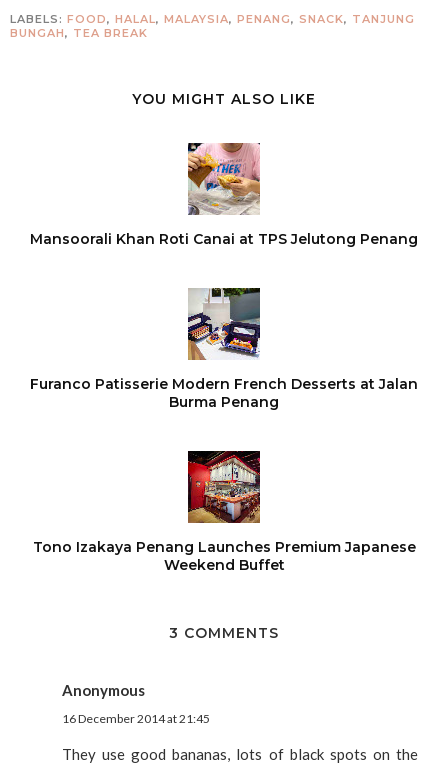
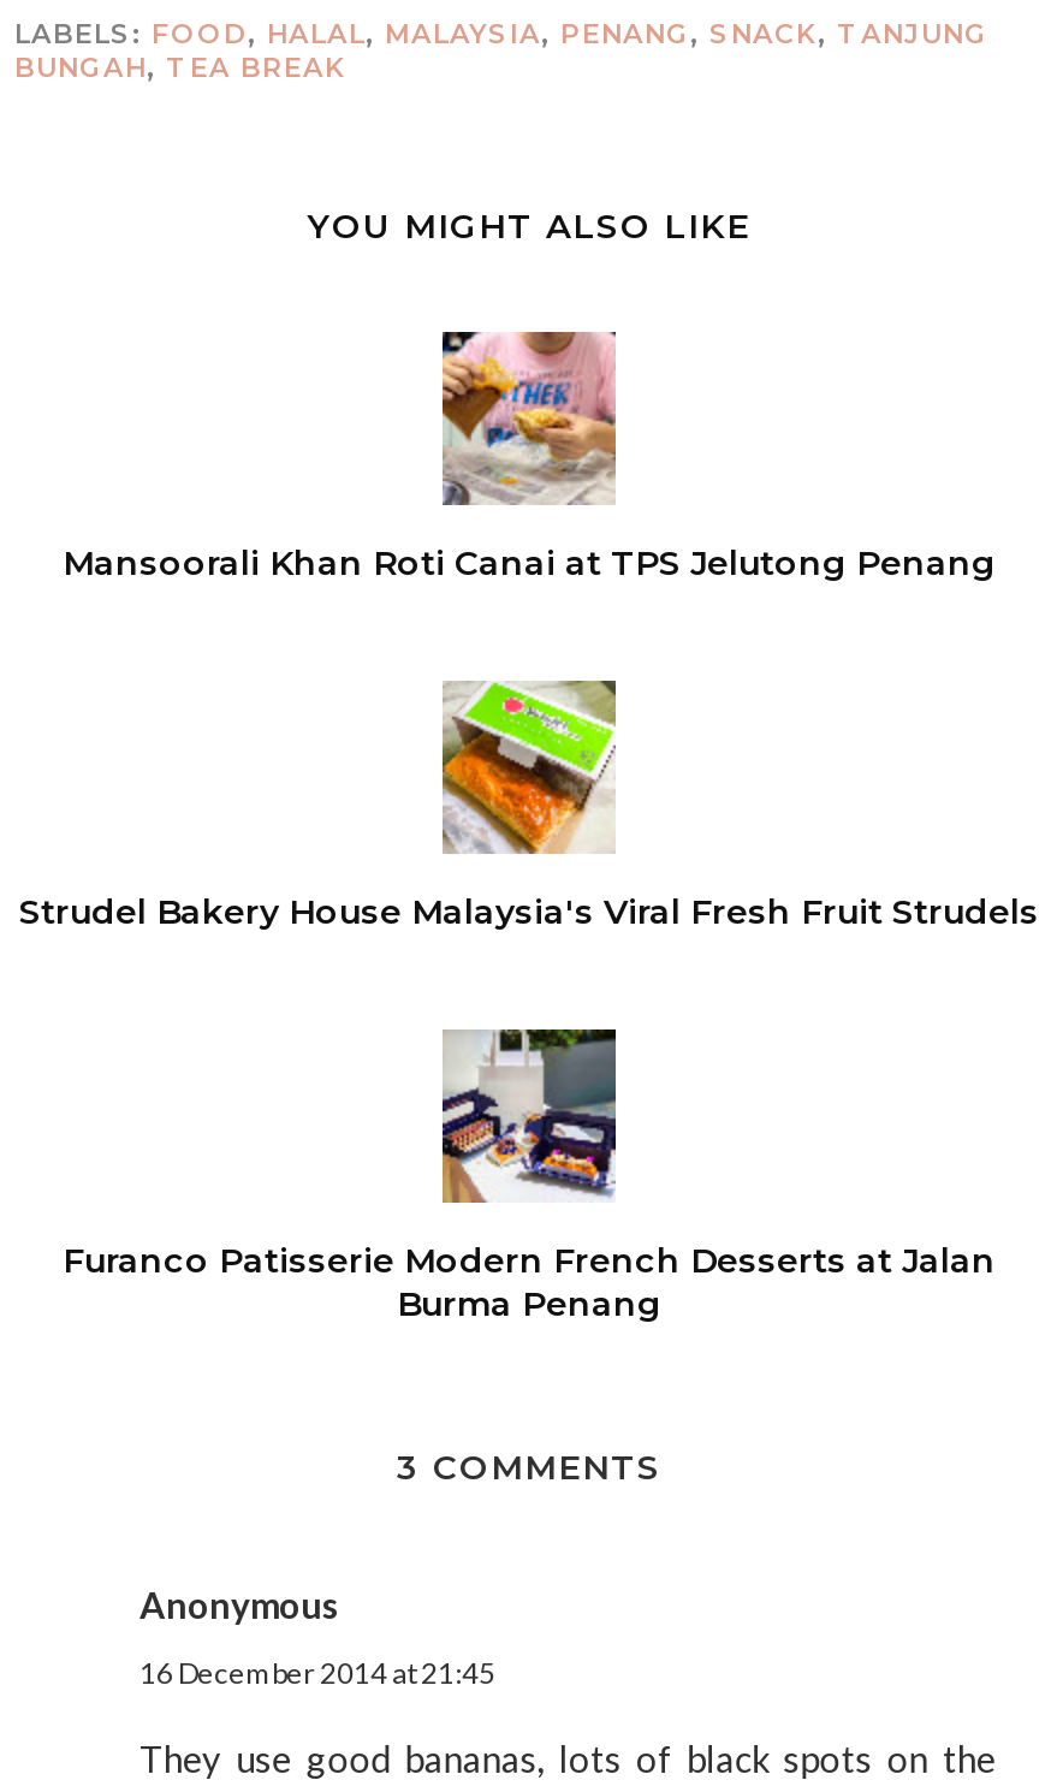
none -> [19,681,1039,934] [image] | Strudel Bakery House Malaysia's Viral Fresh Fruit Strudels
moved [30,286,418,411] -> [63,1025,996,1326]: [image] | Furanco Patisserie Modern French Desserts at Jalan | Burma Penang
[32,450,415,574] [image] | Tono Izakaya Penang Launches Premium Japanese | Weekend Buffet -> none

